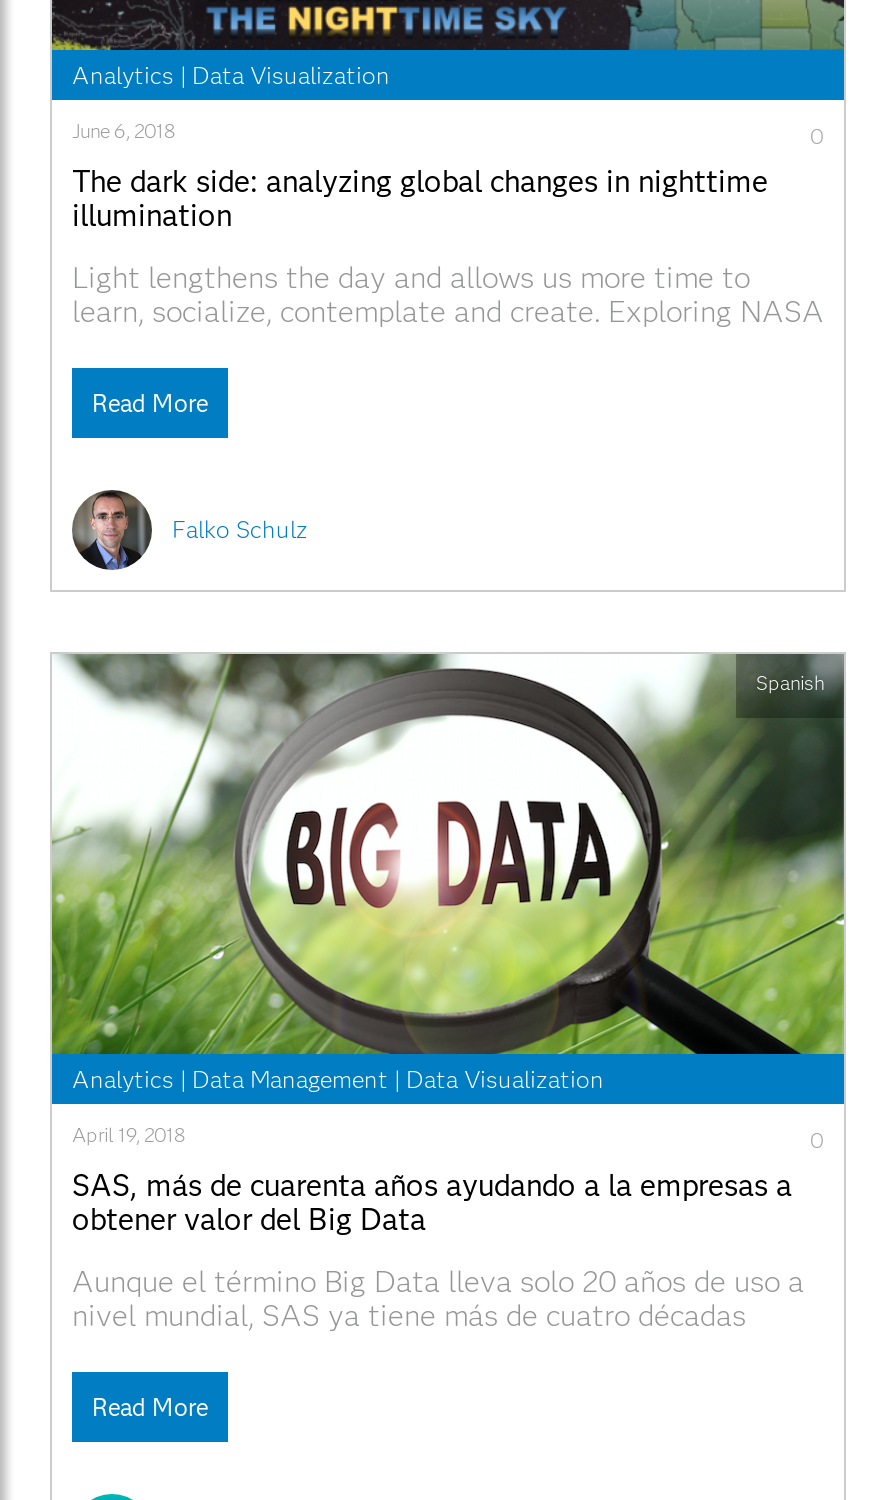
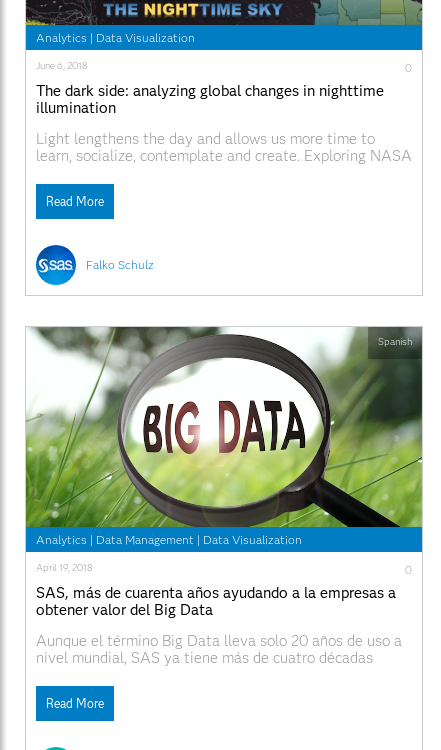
[72,506,154,572] [image] -> [35,253,77,285] [image]

